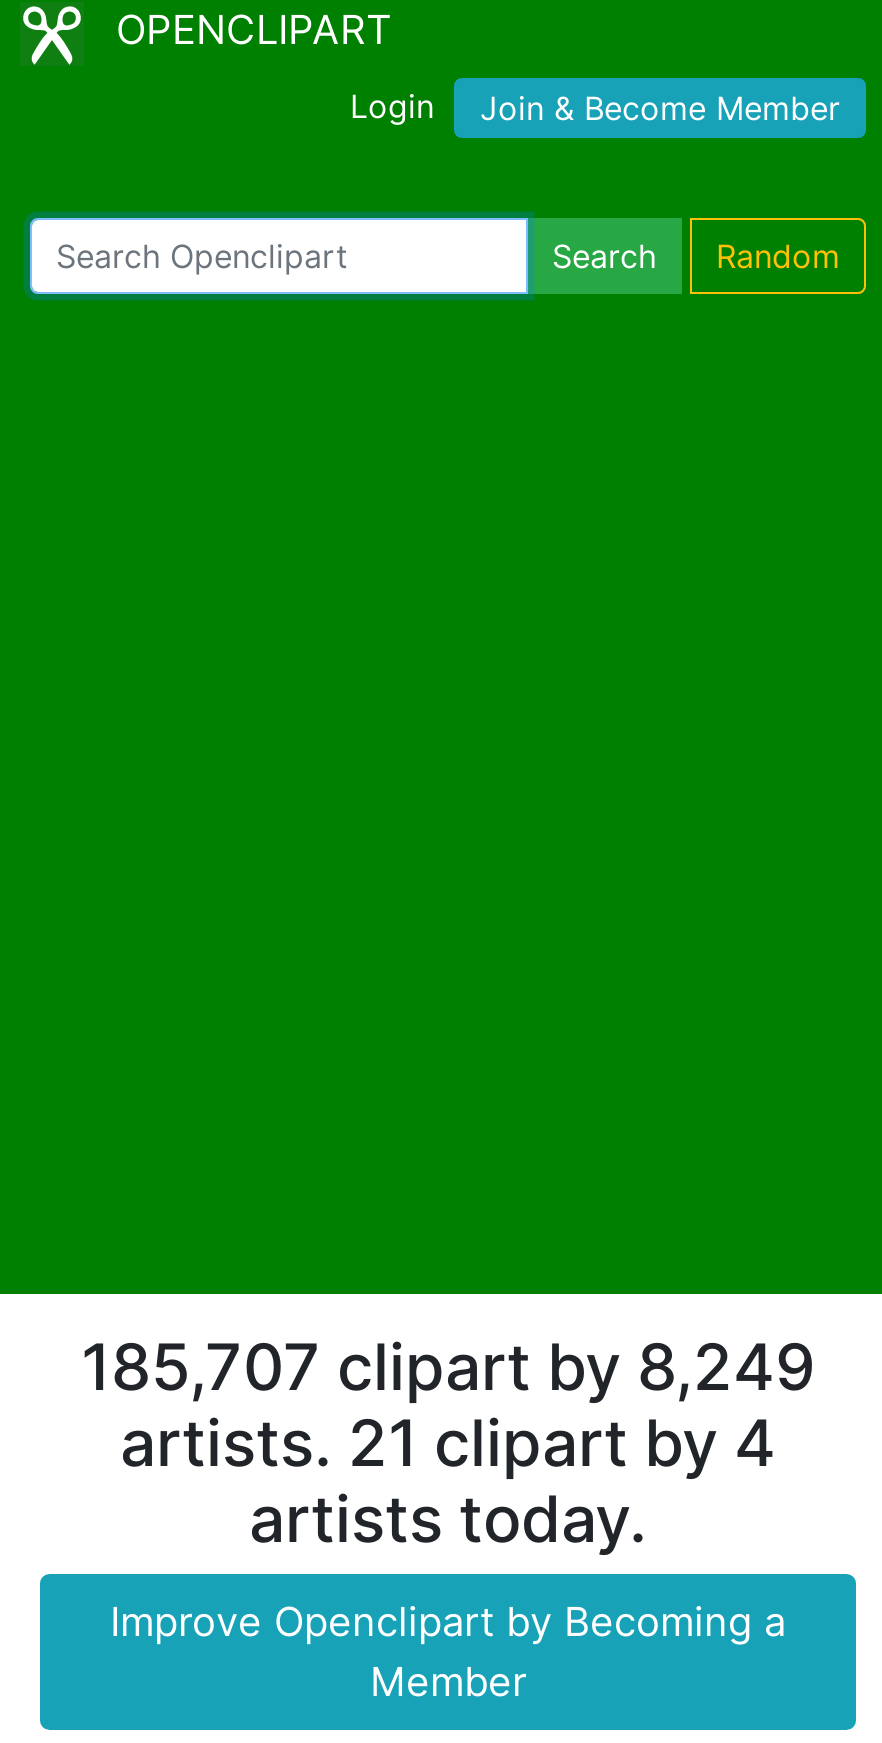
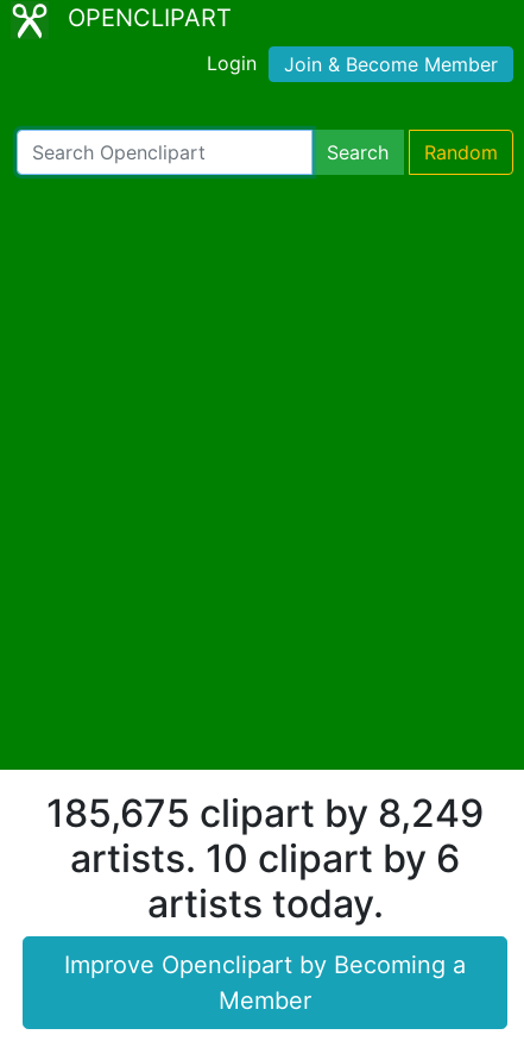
[81,1327,815,1405] 185,707 clipart by 8,249 -> [46,789,484,836] 185,675 clipart by 8,249
[120,1403,776,1481] artists. 21 clipart by 4 -> [70,835,460,881] artists. 10 clipart by 6

